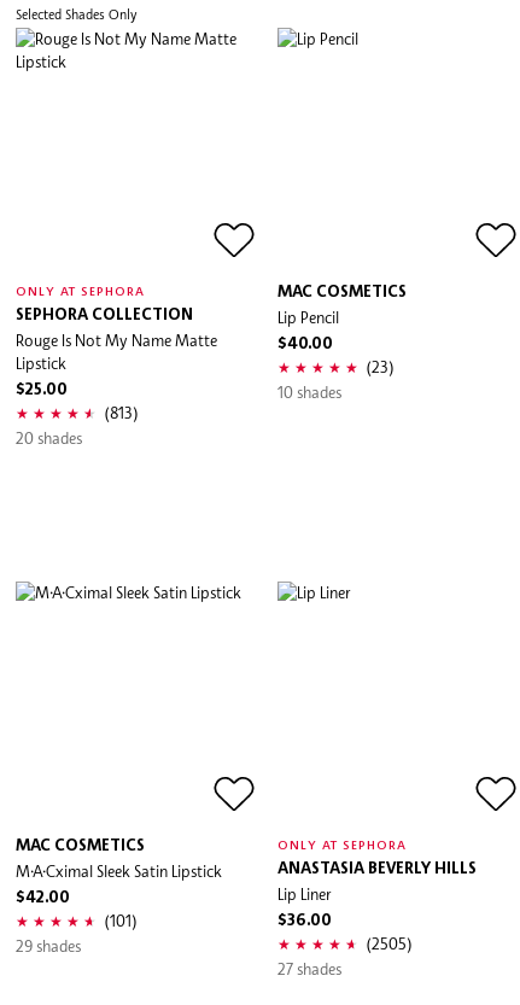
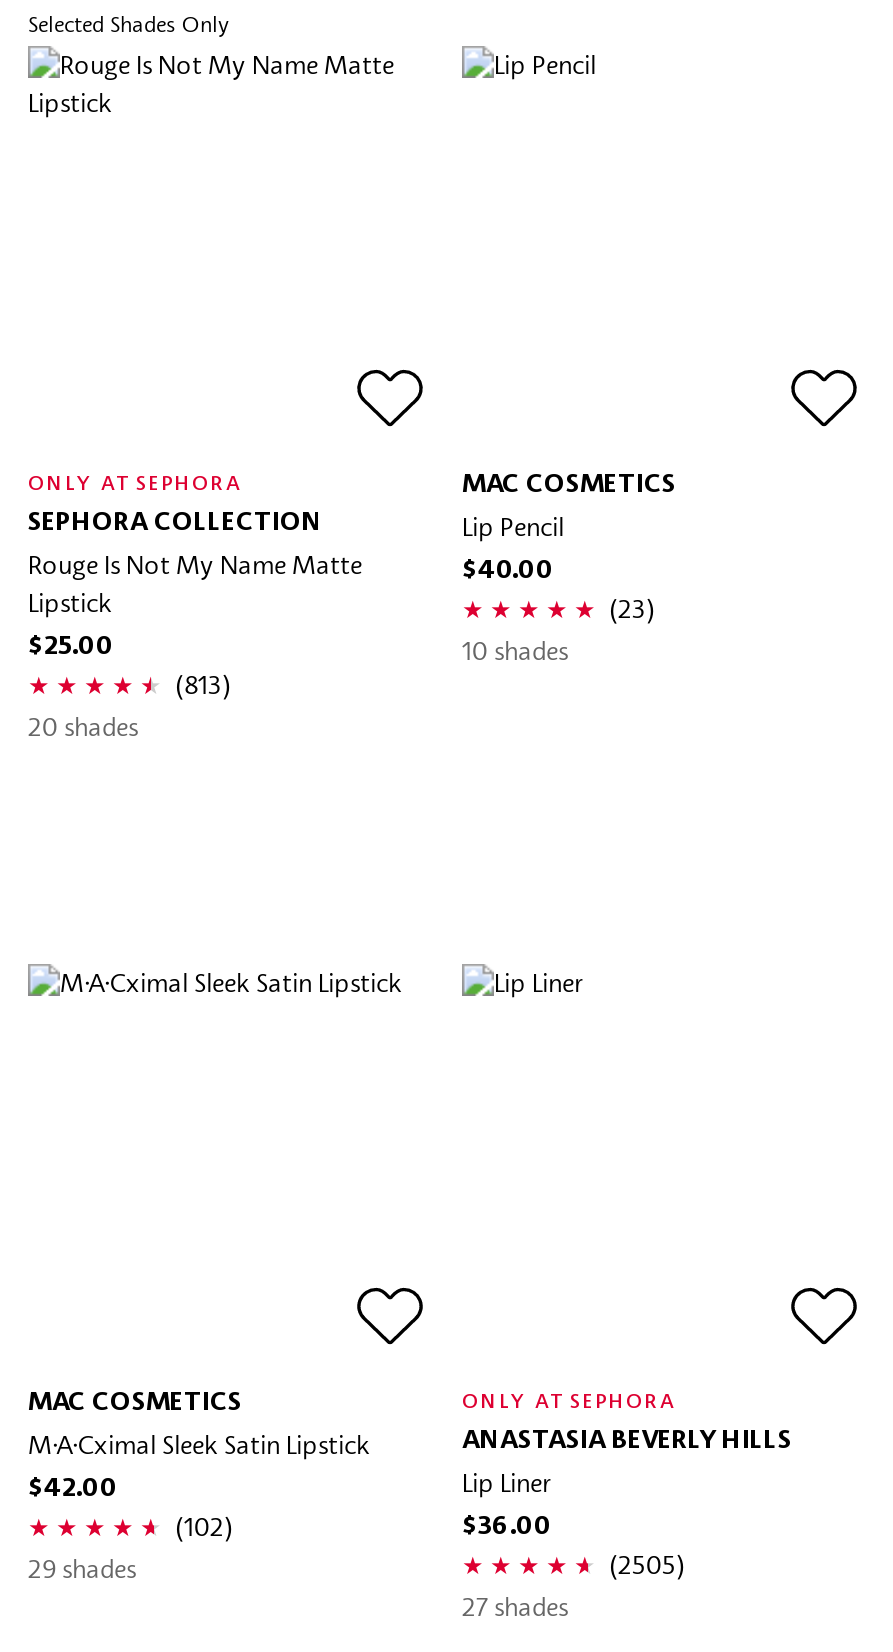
[104,911,138,930] (101) -> [174,1510,234,1542] (102)

